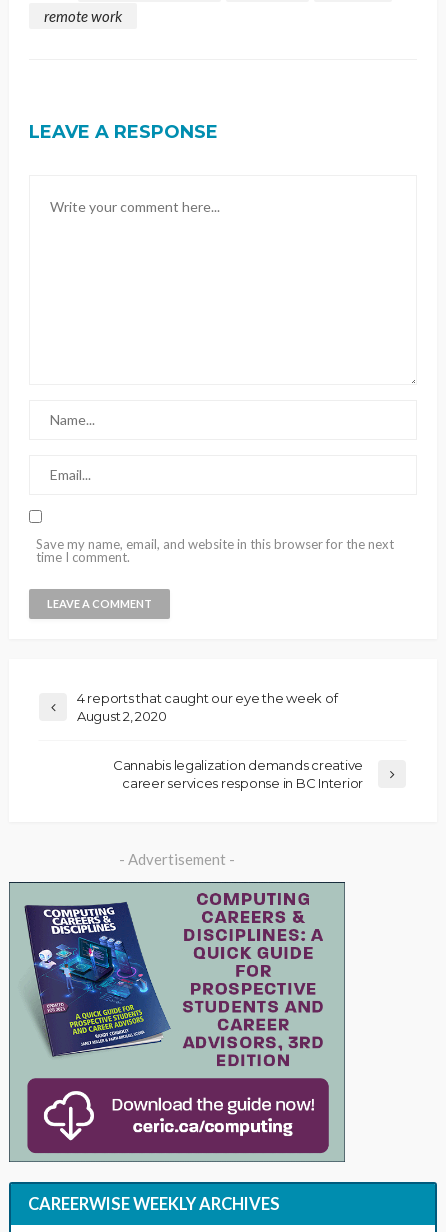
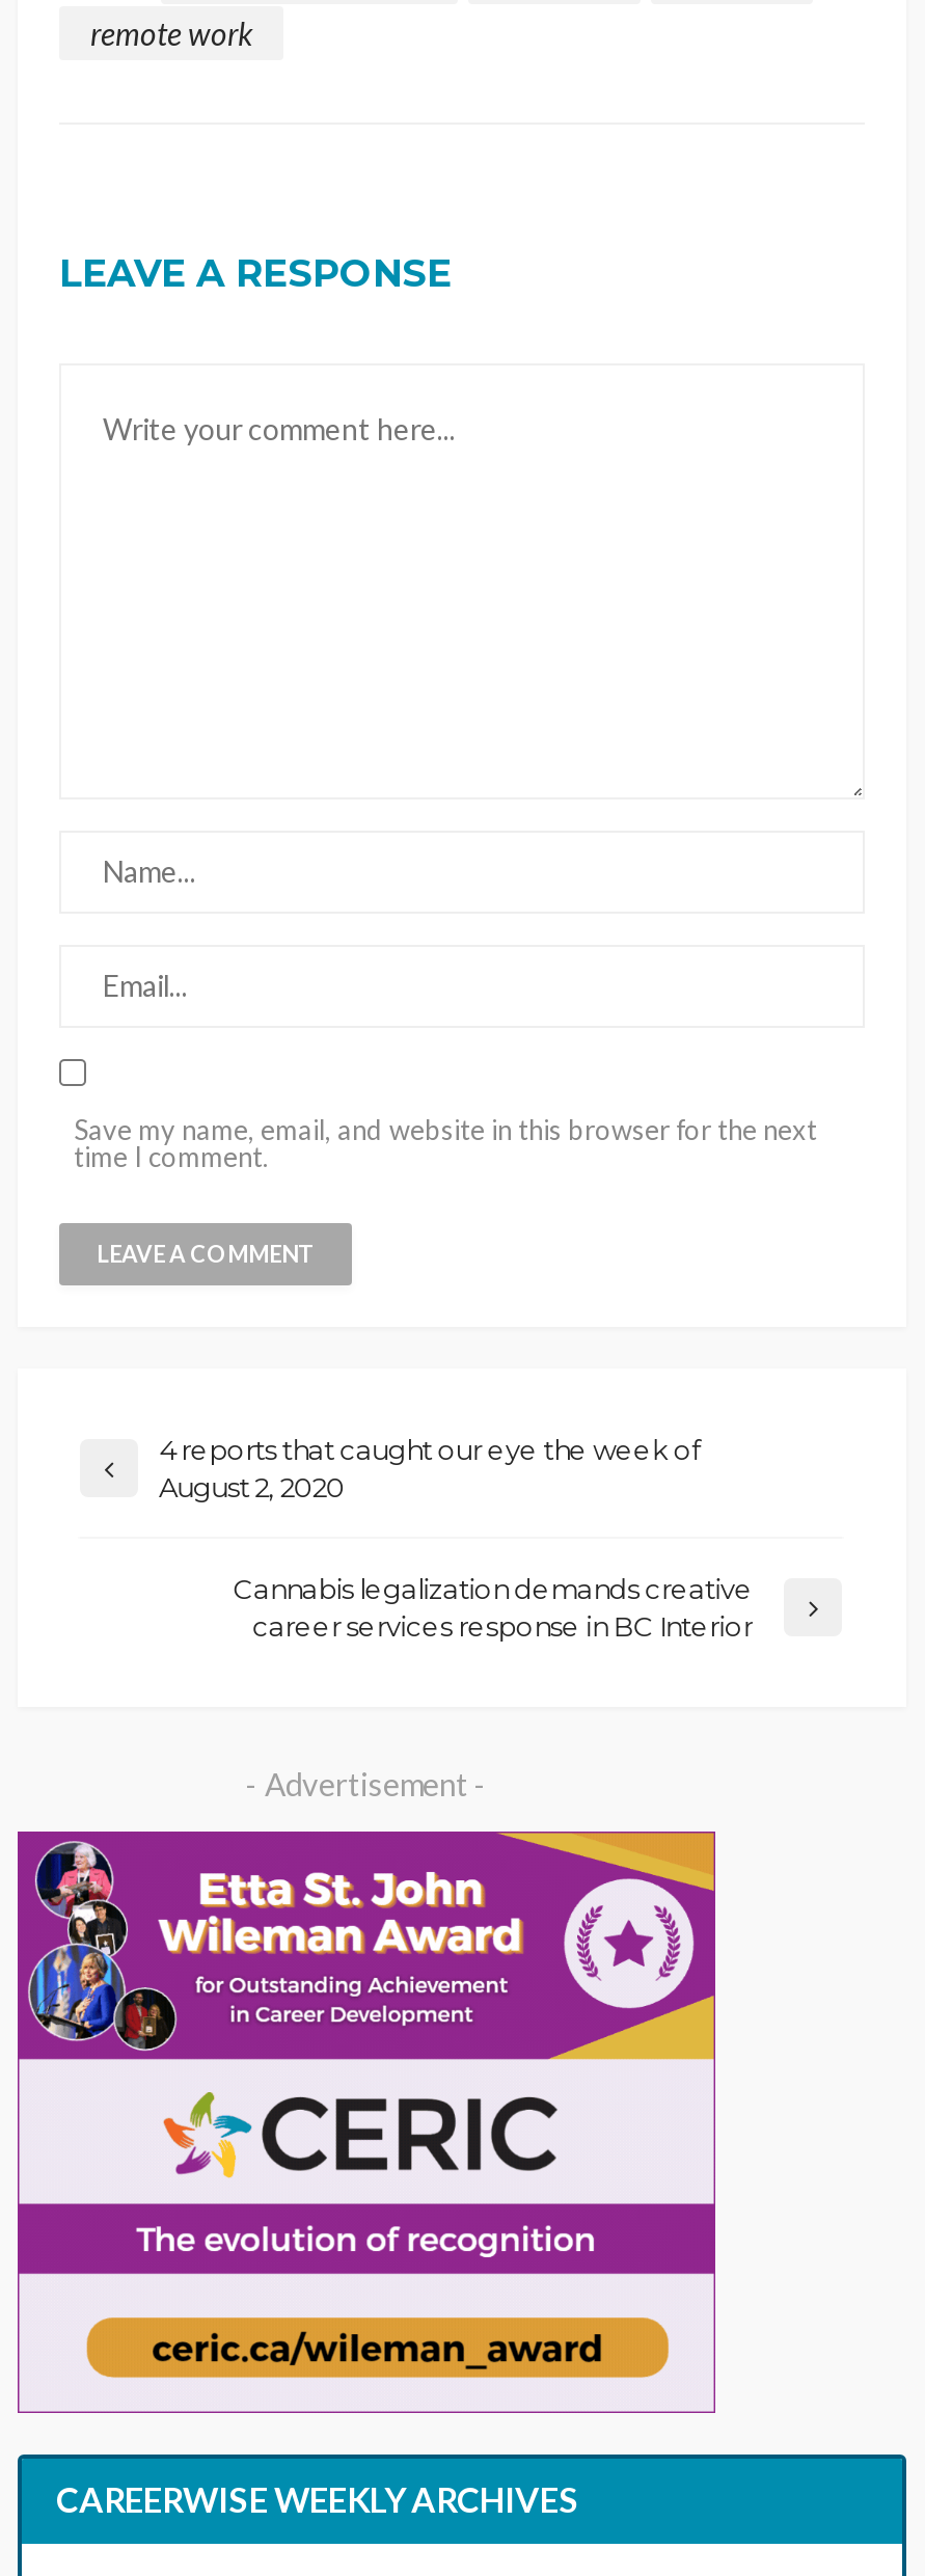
[9,881,345,1162] [image] -> [18,1829,715,2413] [image]

